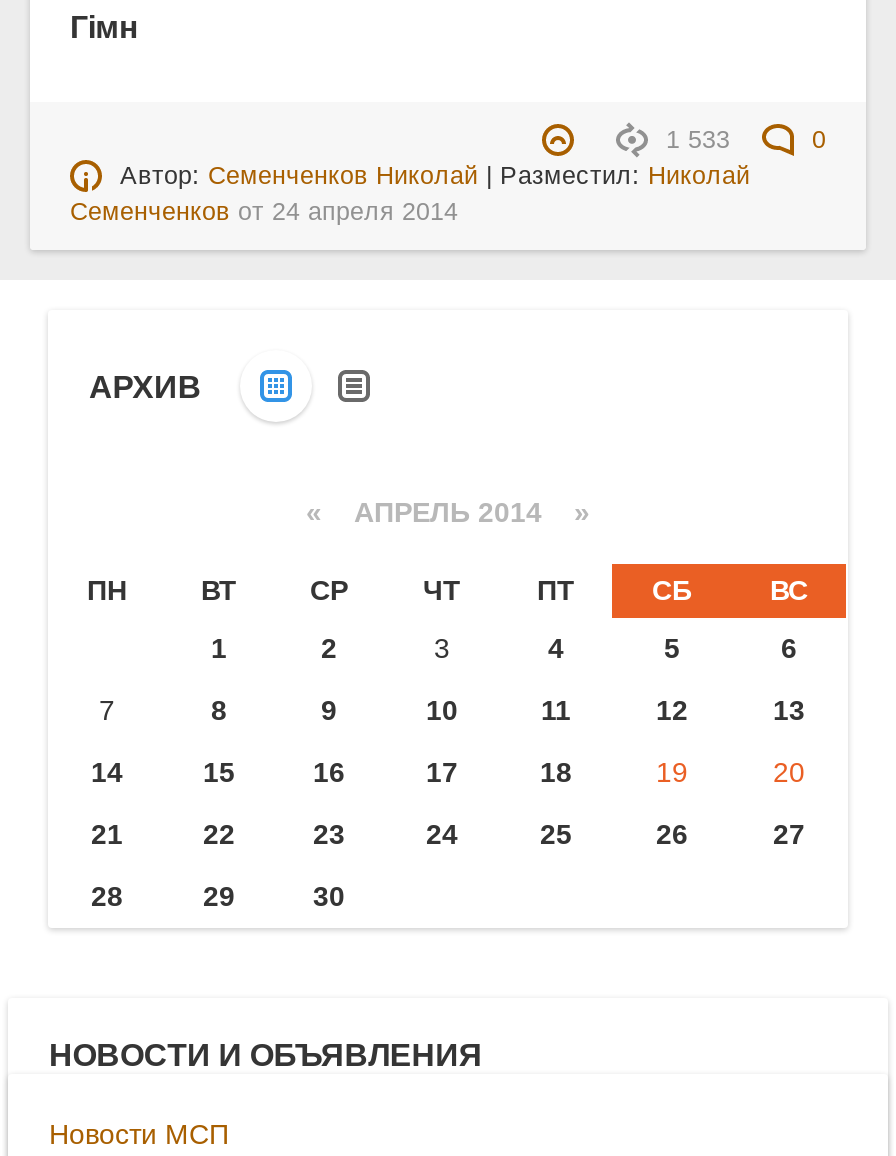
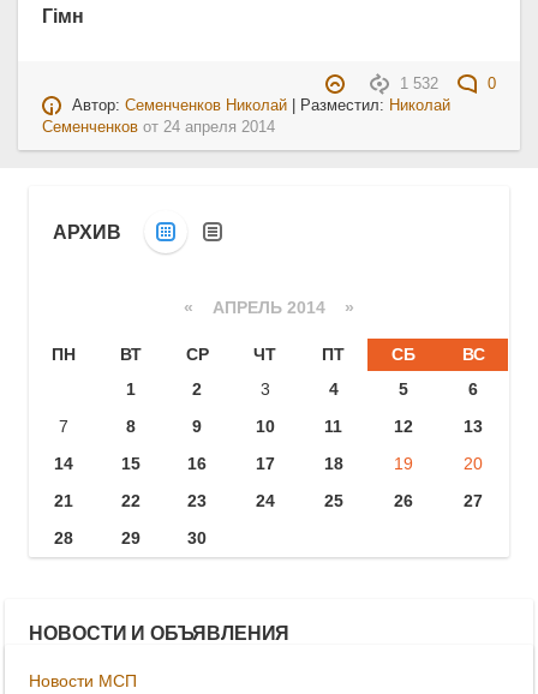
[658,127,730,155] 1 533 -> [395,76,438,93] 1 532

